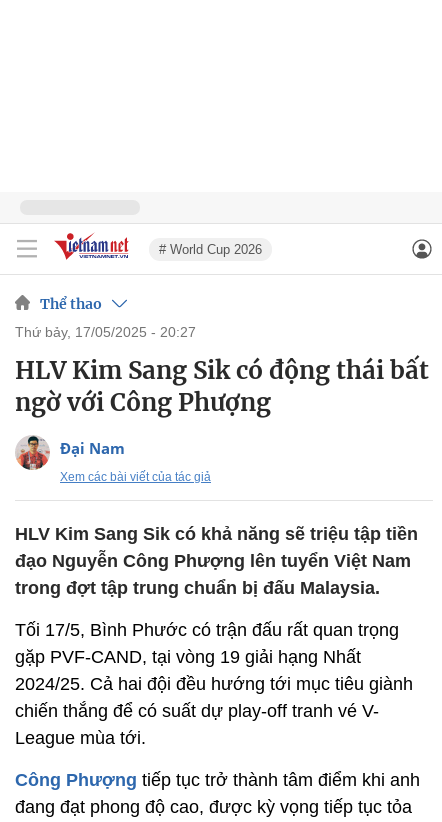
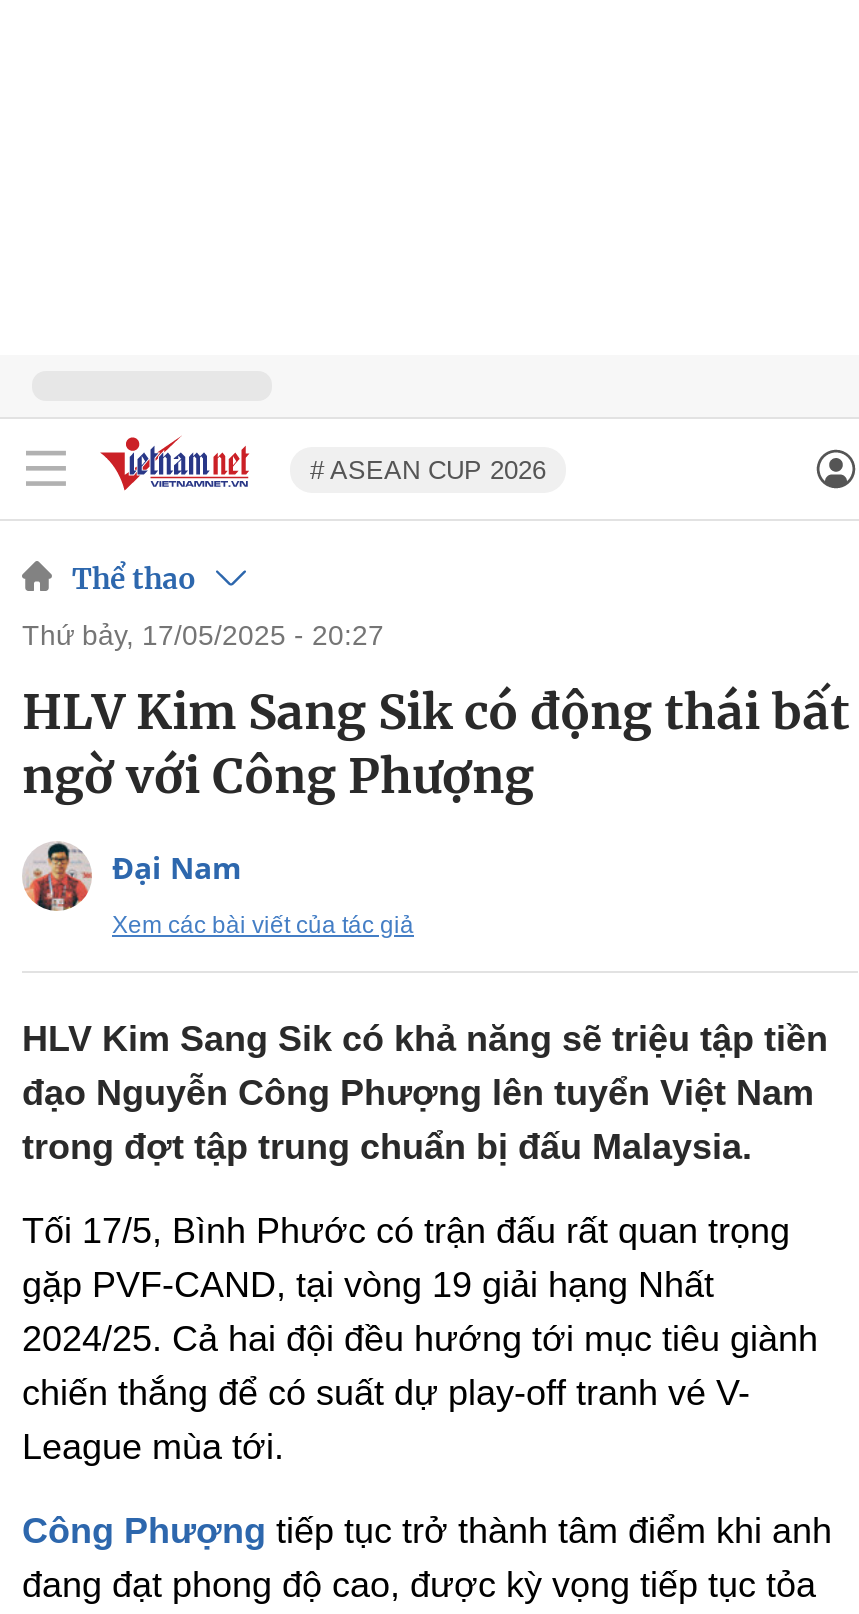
[159,241,262,256] # World Cup 2026 -> [310,454,546,484] # ASEAN CUP 2026

